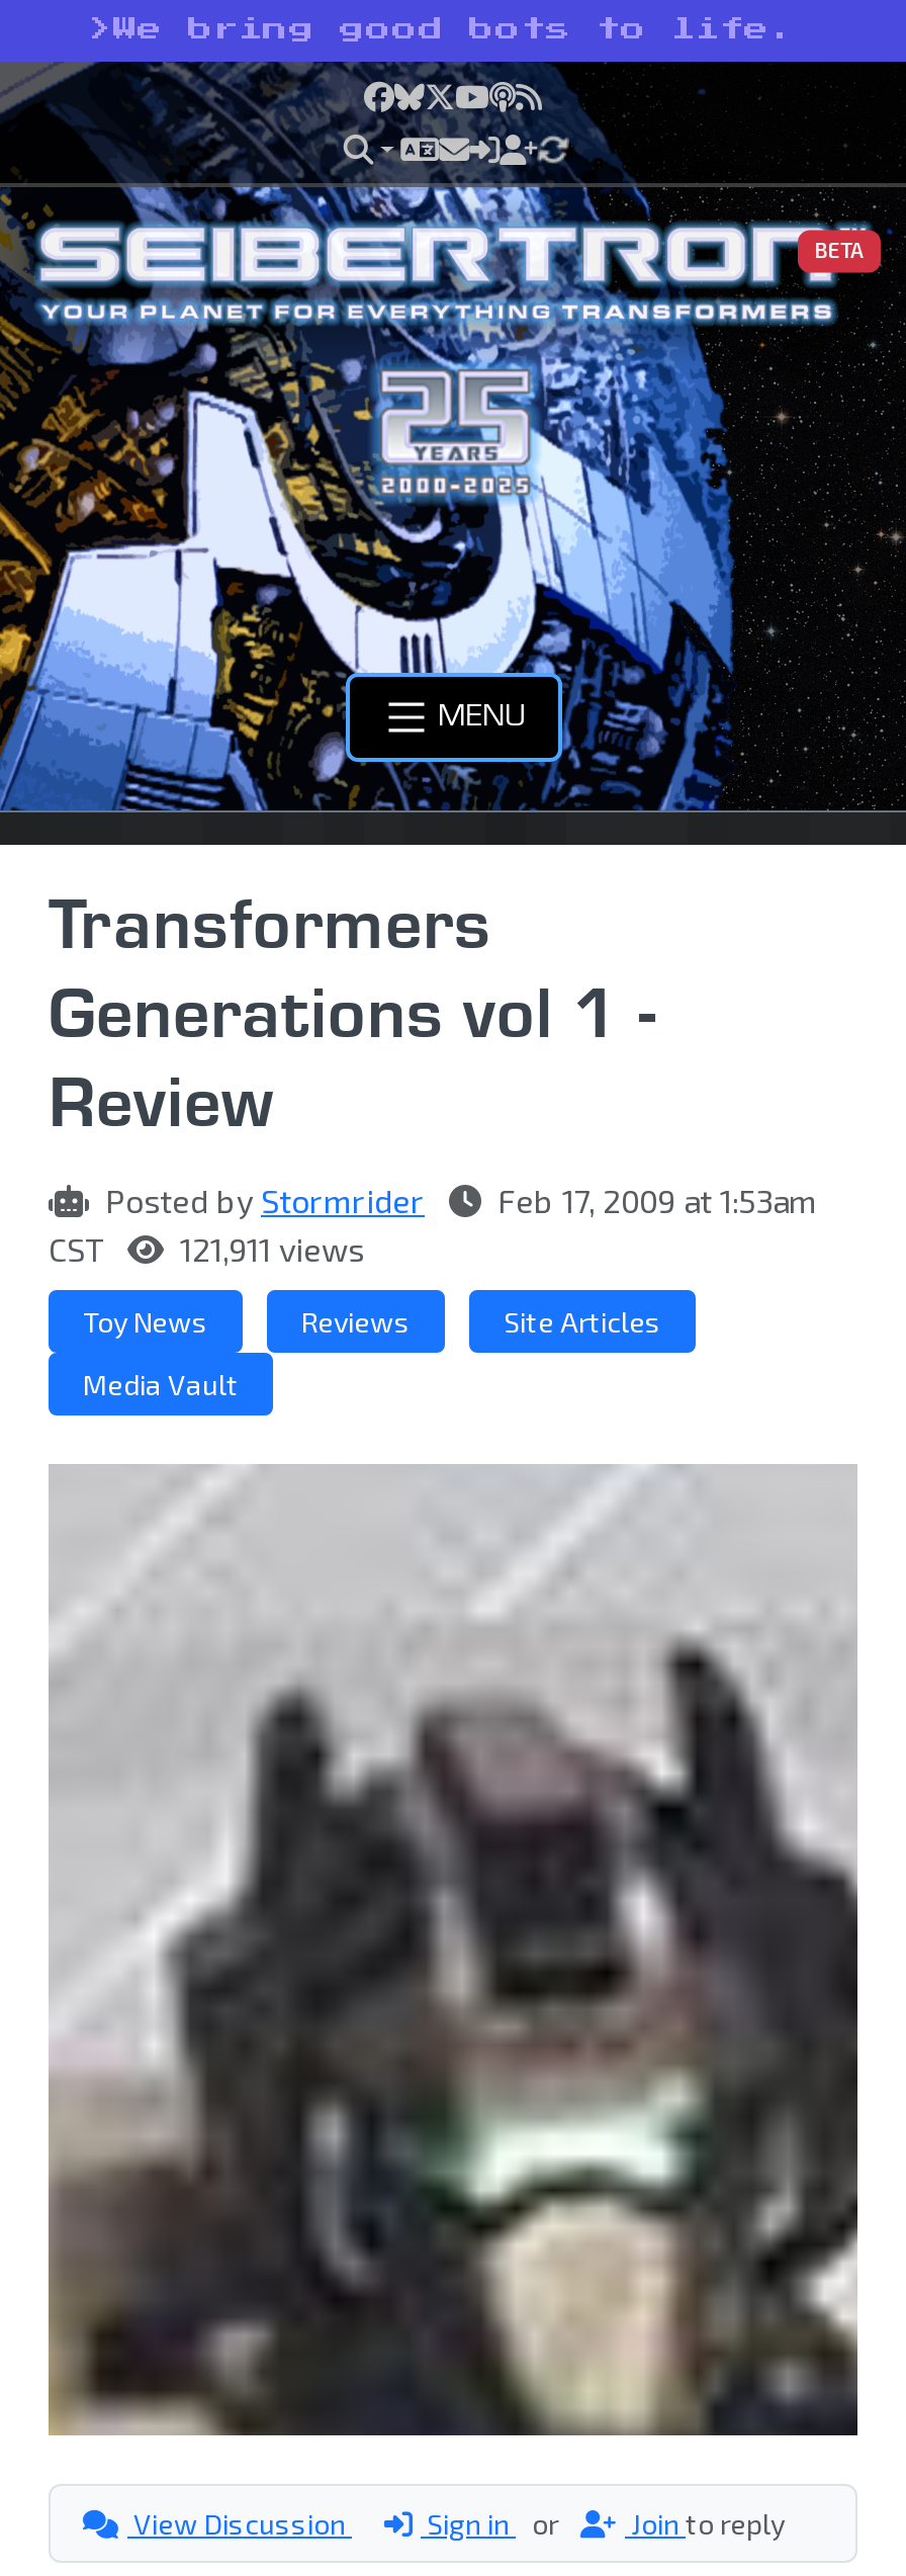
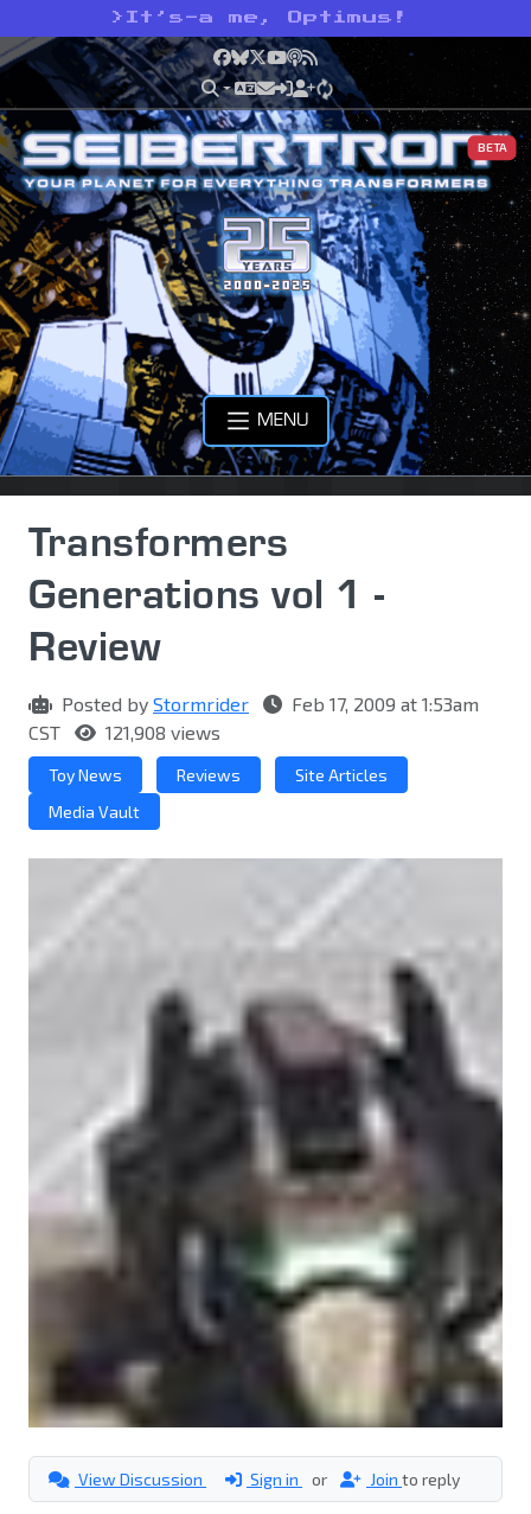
[89,17,795,41] > We bring good bots to life. -> [111,11,407,25] > It’s-a me, Optimus!
[49,1230,364,1268] CST 121,911 views -> [28,721,220,744] CST 121,908 views

